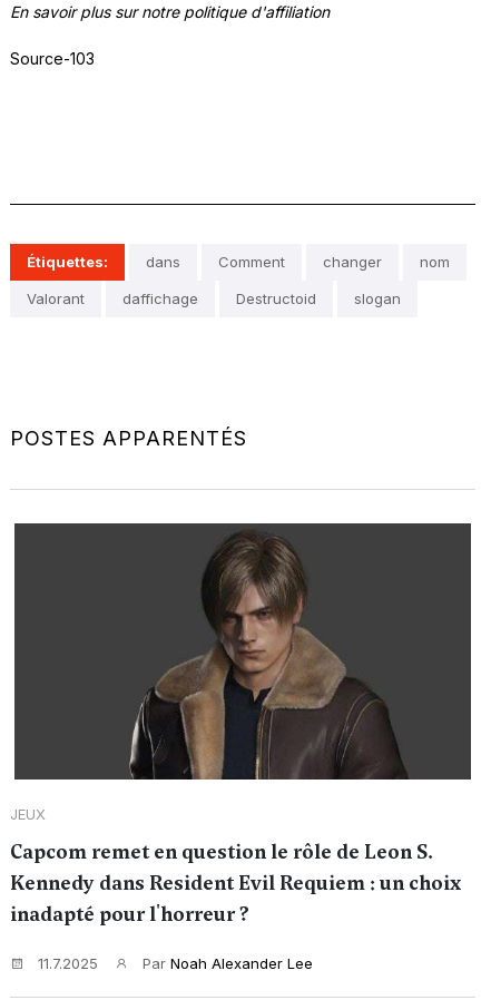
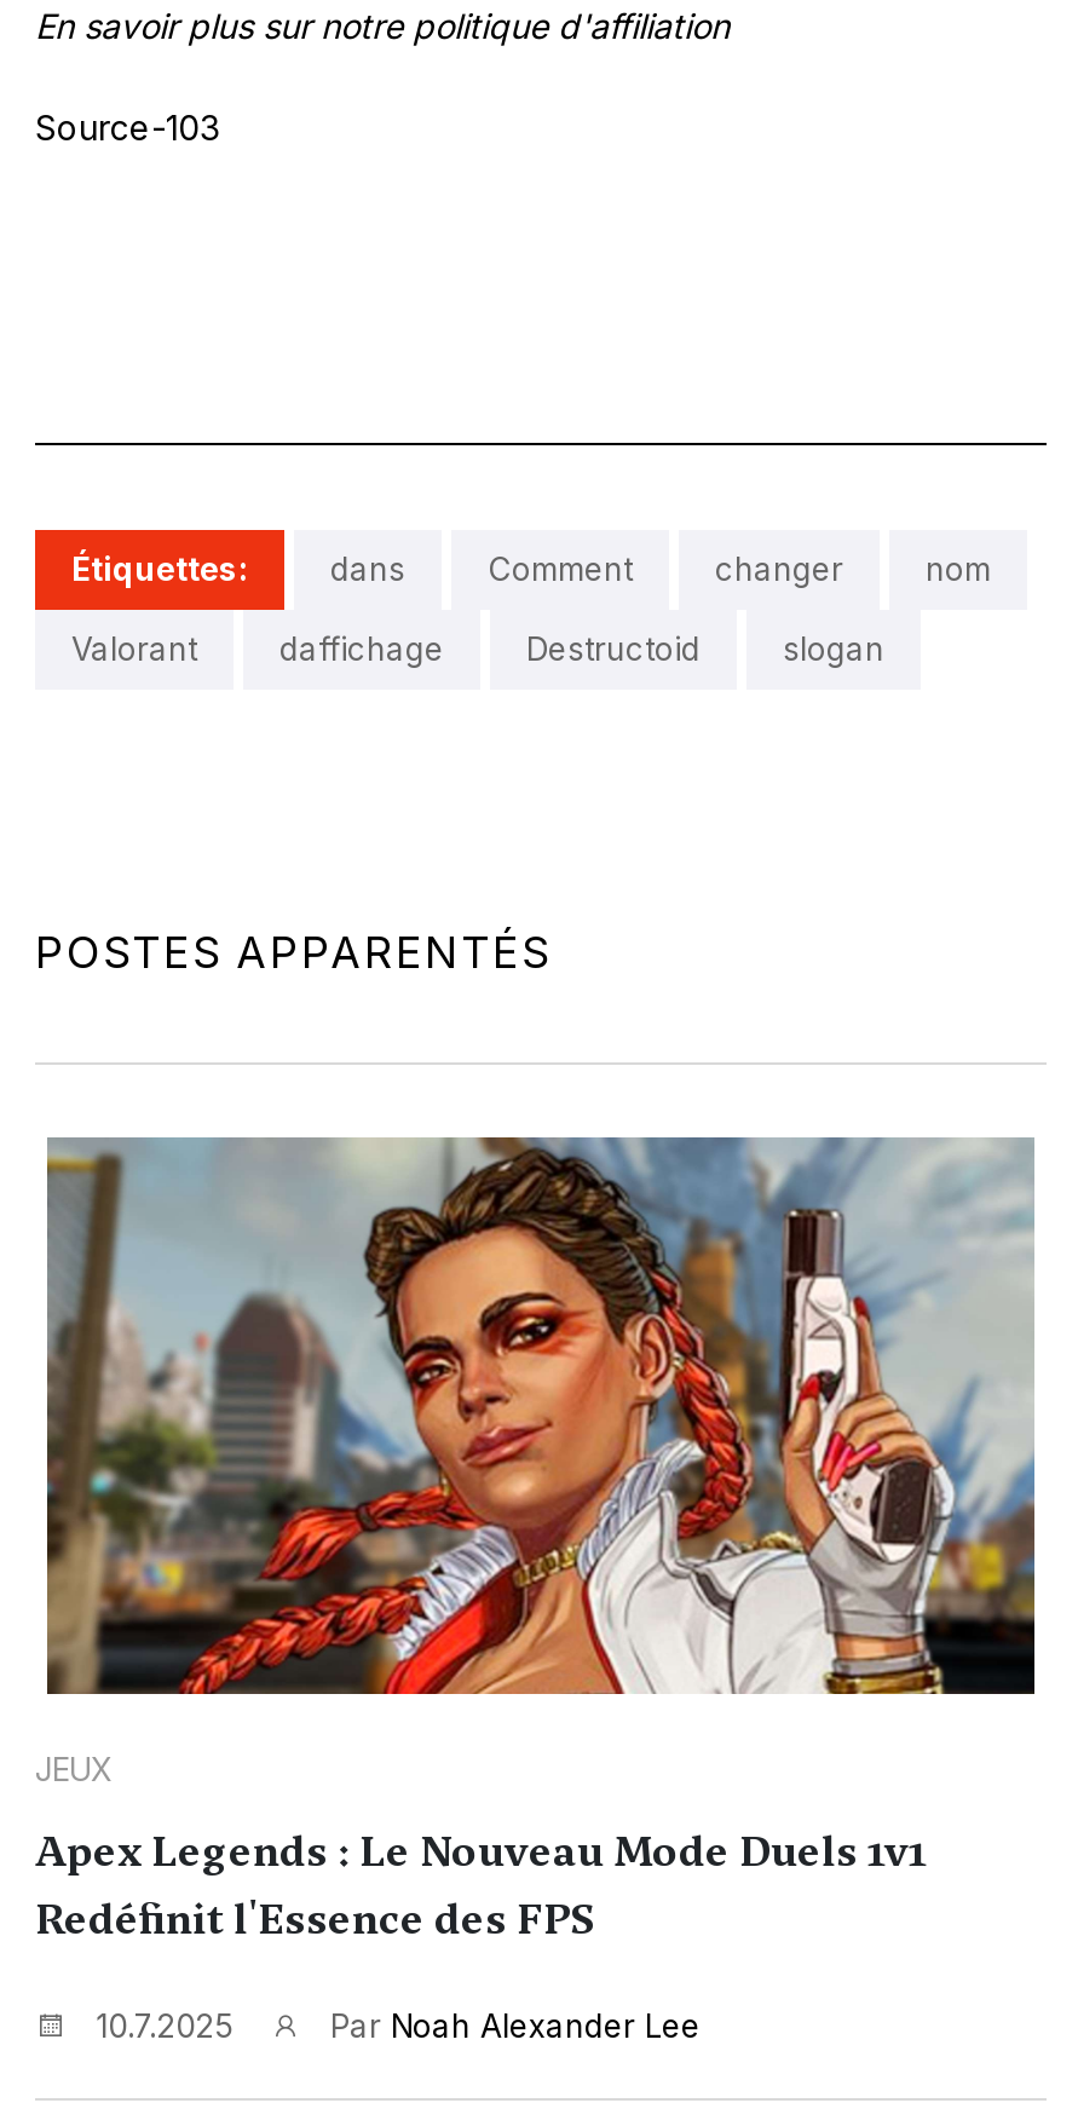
[13,522,472,781] [image] -> [45,1135,1037,1696] [image]
[10,839,461,928] Capcom remet en question le rôle de Leon S. | Kennedy dans Resident Evil Requiem : un choix | inadapté pour l'horreur ? -> [35,1822,926,1948] Apex Legends : Le Nouveau Mode Duels 1v1 | Redéfinit l'Essence des FPS
[33,954,98,972] 11.7.2025 -> [86,2006,234,2045] 10.7.2025

